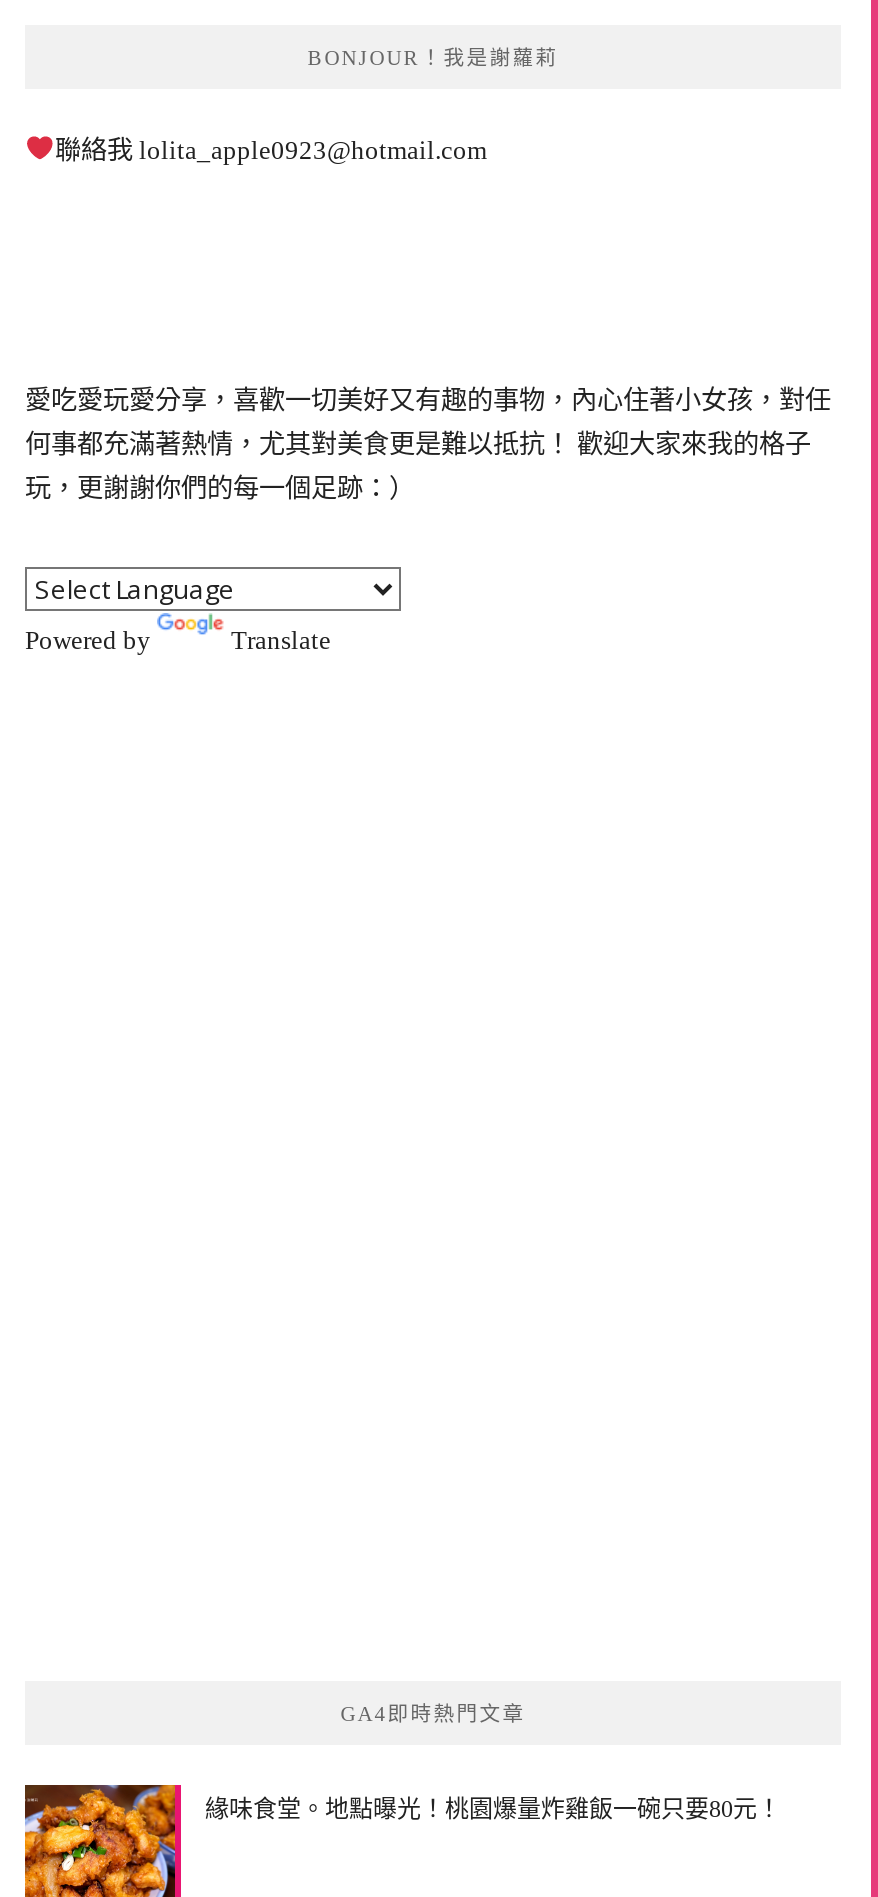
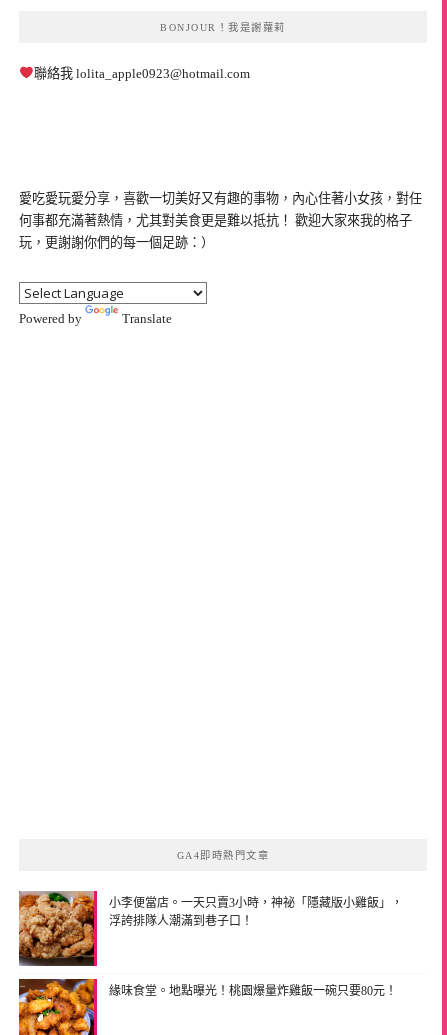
none -> [18,891,403,967] [image] | 小李便當店。一天只賣3小時，神祕「隱藏版小雞飯」， | 浮誇排隊人潮滿到巷子口！

